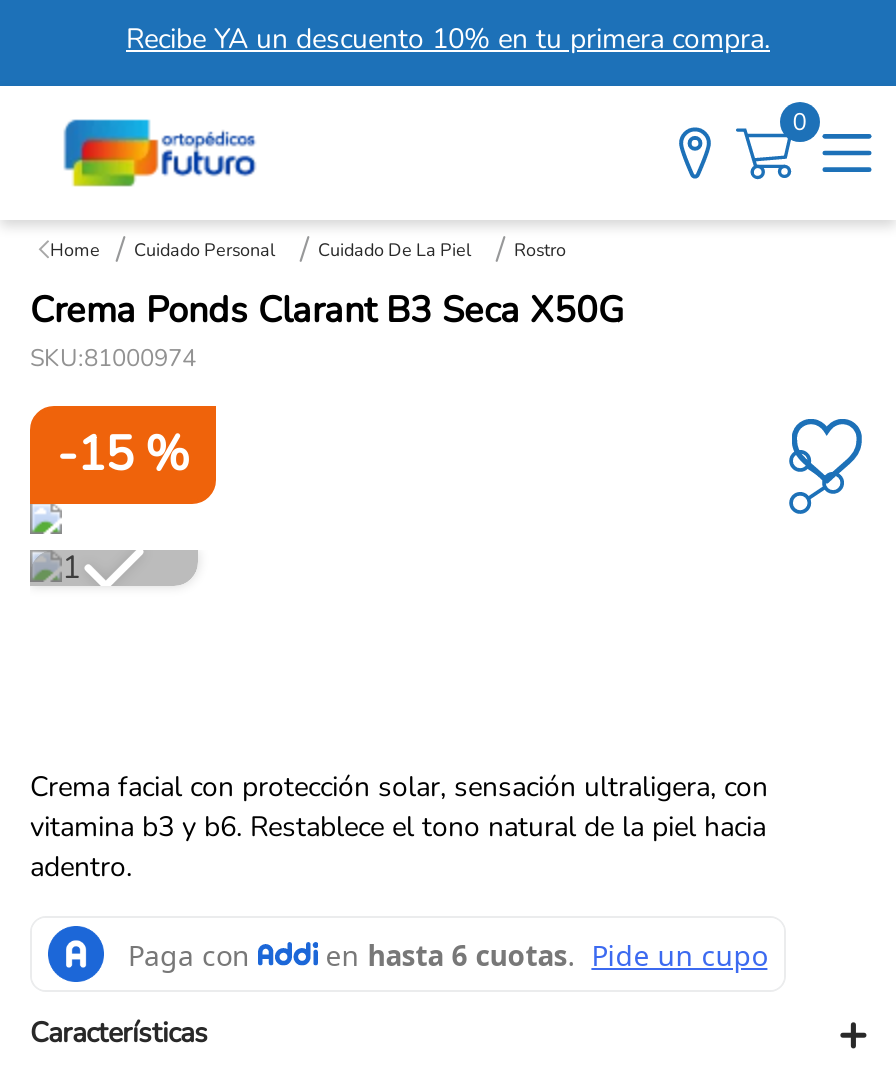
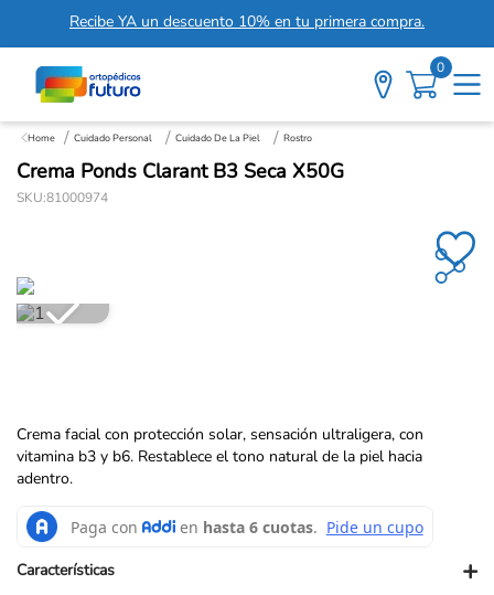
[57,422,189,486] -15 % -> none

